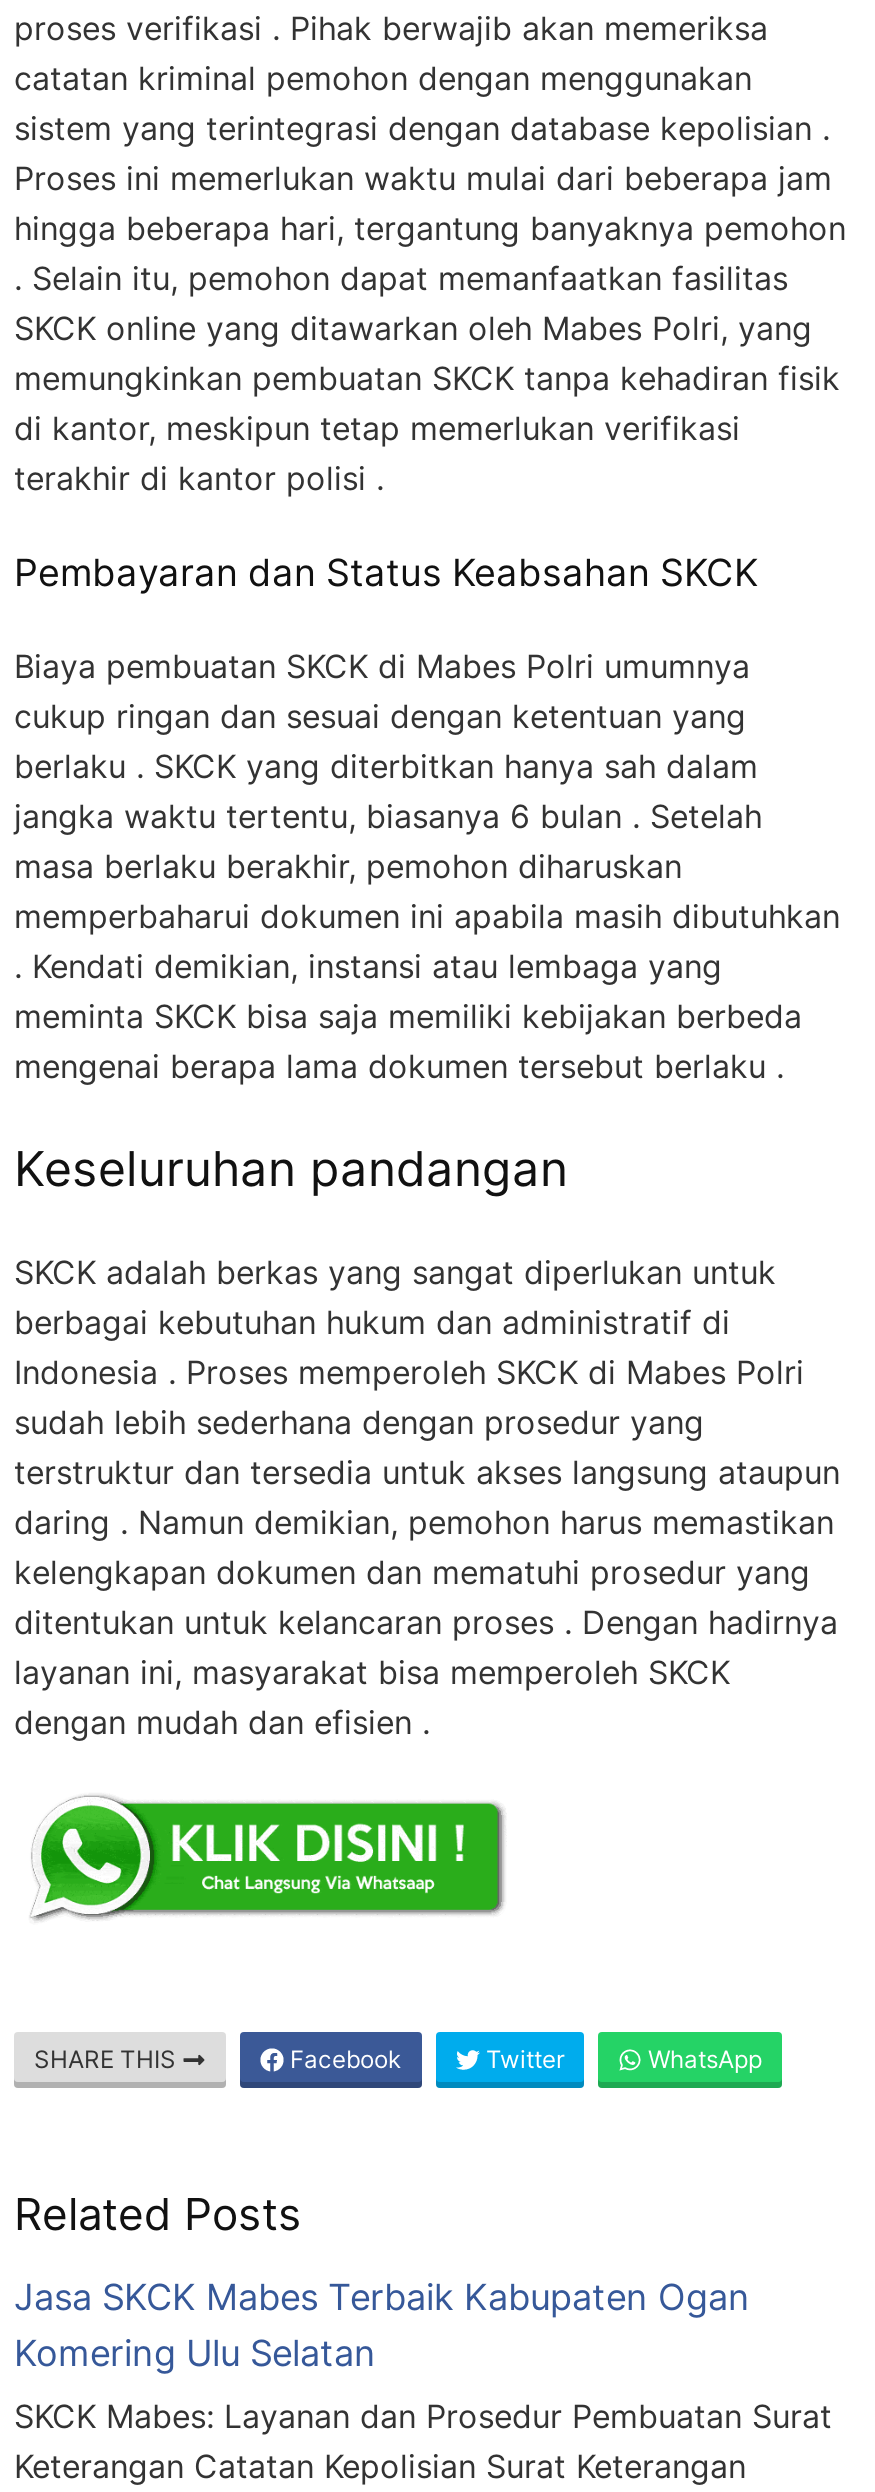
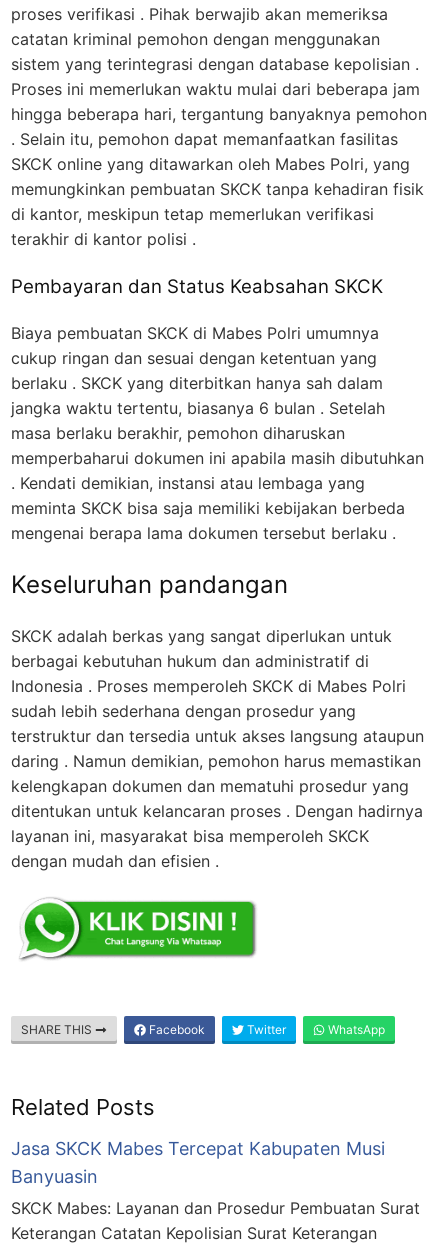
[14,2276,750,2374] Jasa SKCK Mabes Terbaik Kabupaten Ogan | Komering Ulu Selatan -> [11,1138,385,1187] Jasa SKCK Mabes Tercepat Kabupaten Musi | Banyuasin

